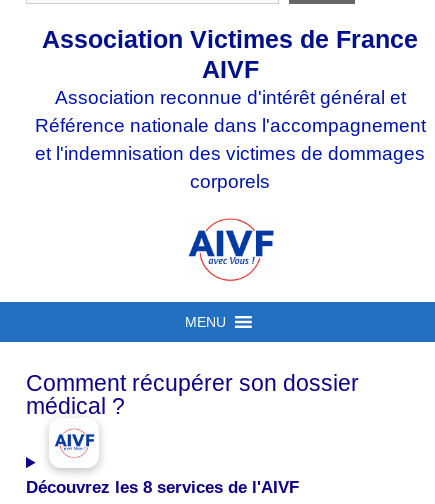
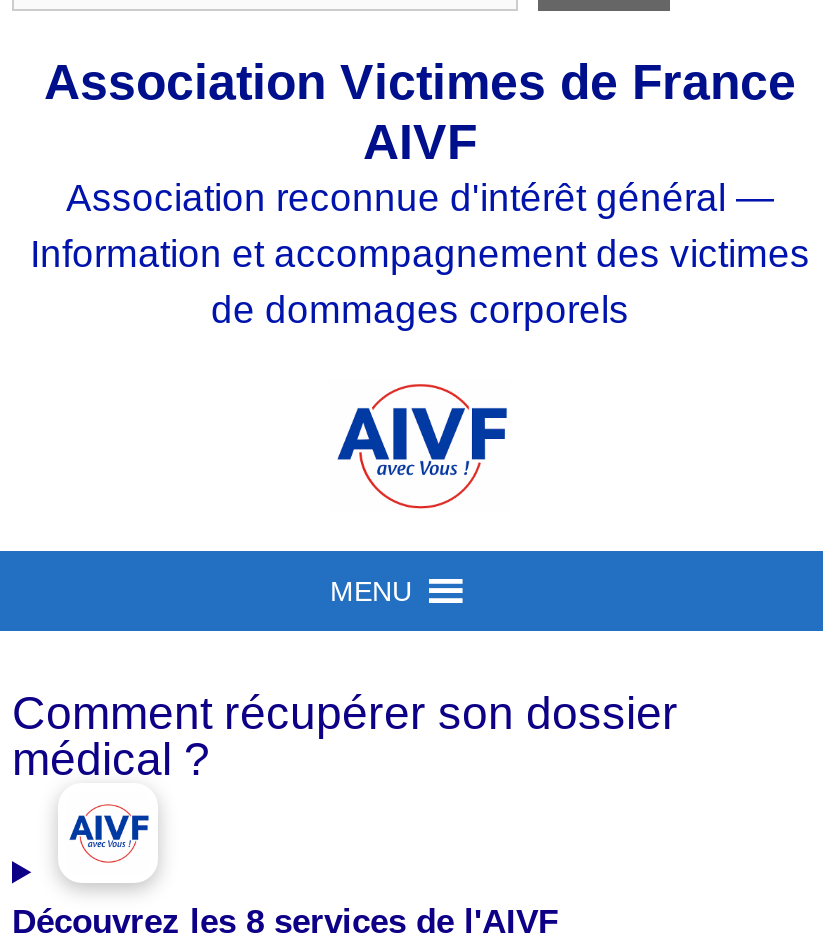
[34,87,425,192] Association reconnue d'intérêt général et | Référence nationale dans l'accompagnement | et l'indemnisation des victimes de dommages | corporels -> [30,177,810,331] Association reconnue d'intérêt général — | Information et accompagnement des victimes | de dommages corporels

